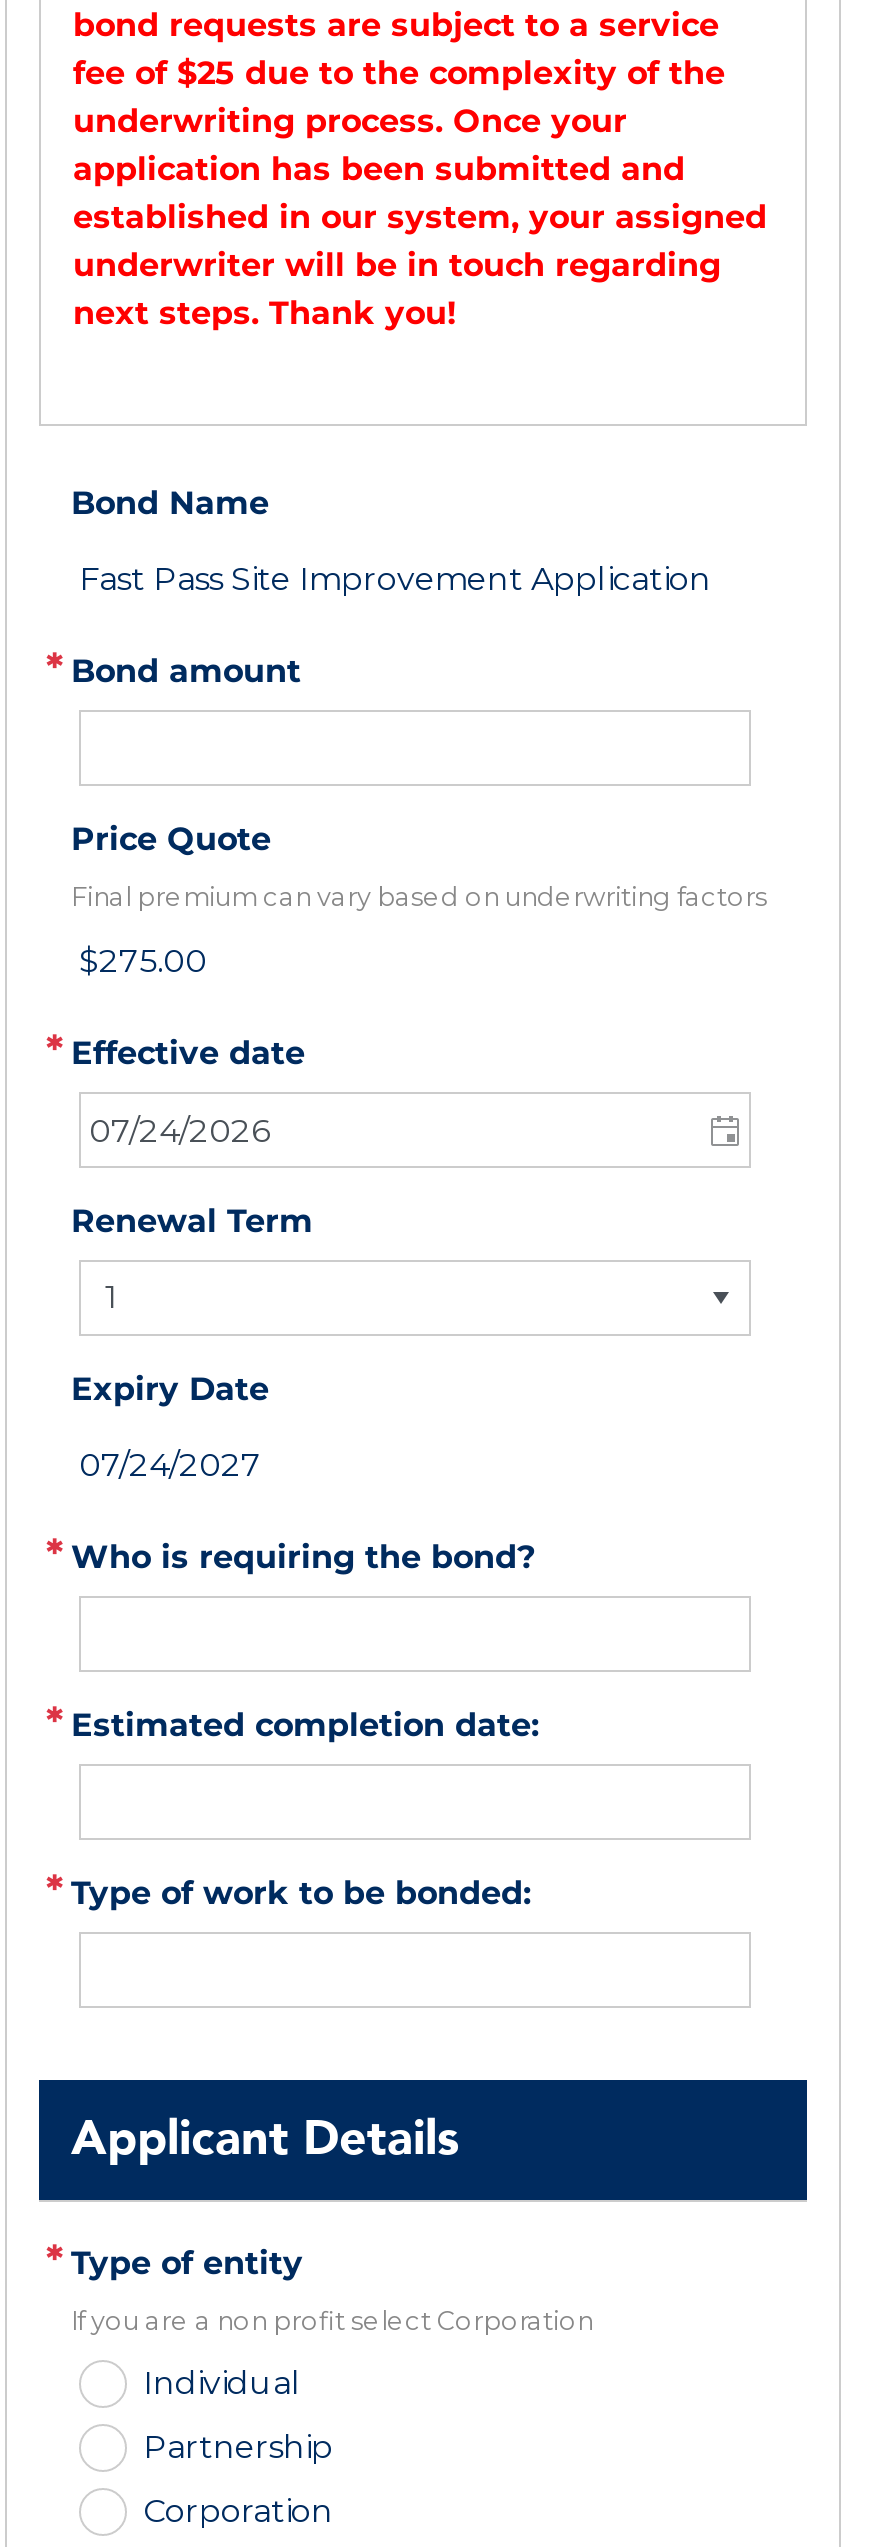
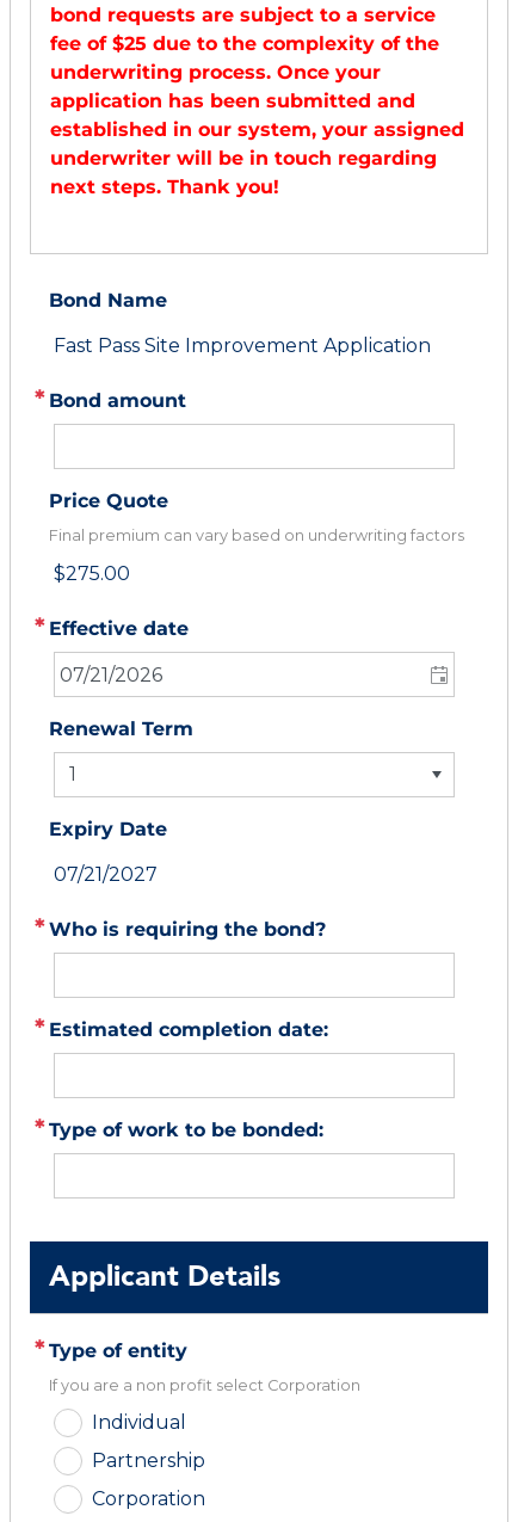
[79,1446,261,1484] 07/24/2027 -> [54,863,158,886] 07/21/2027

